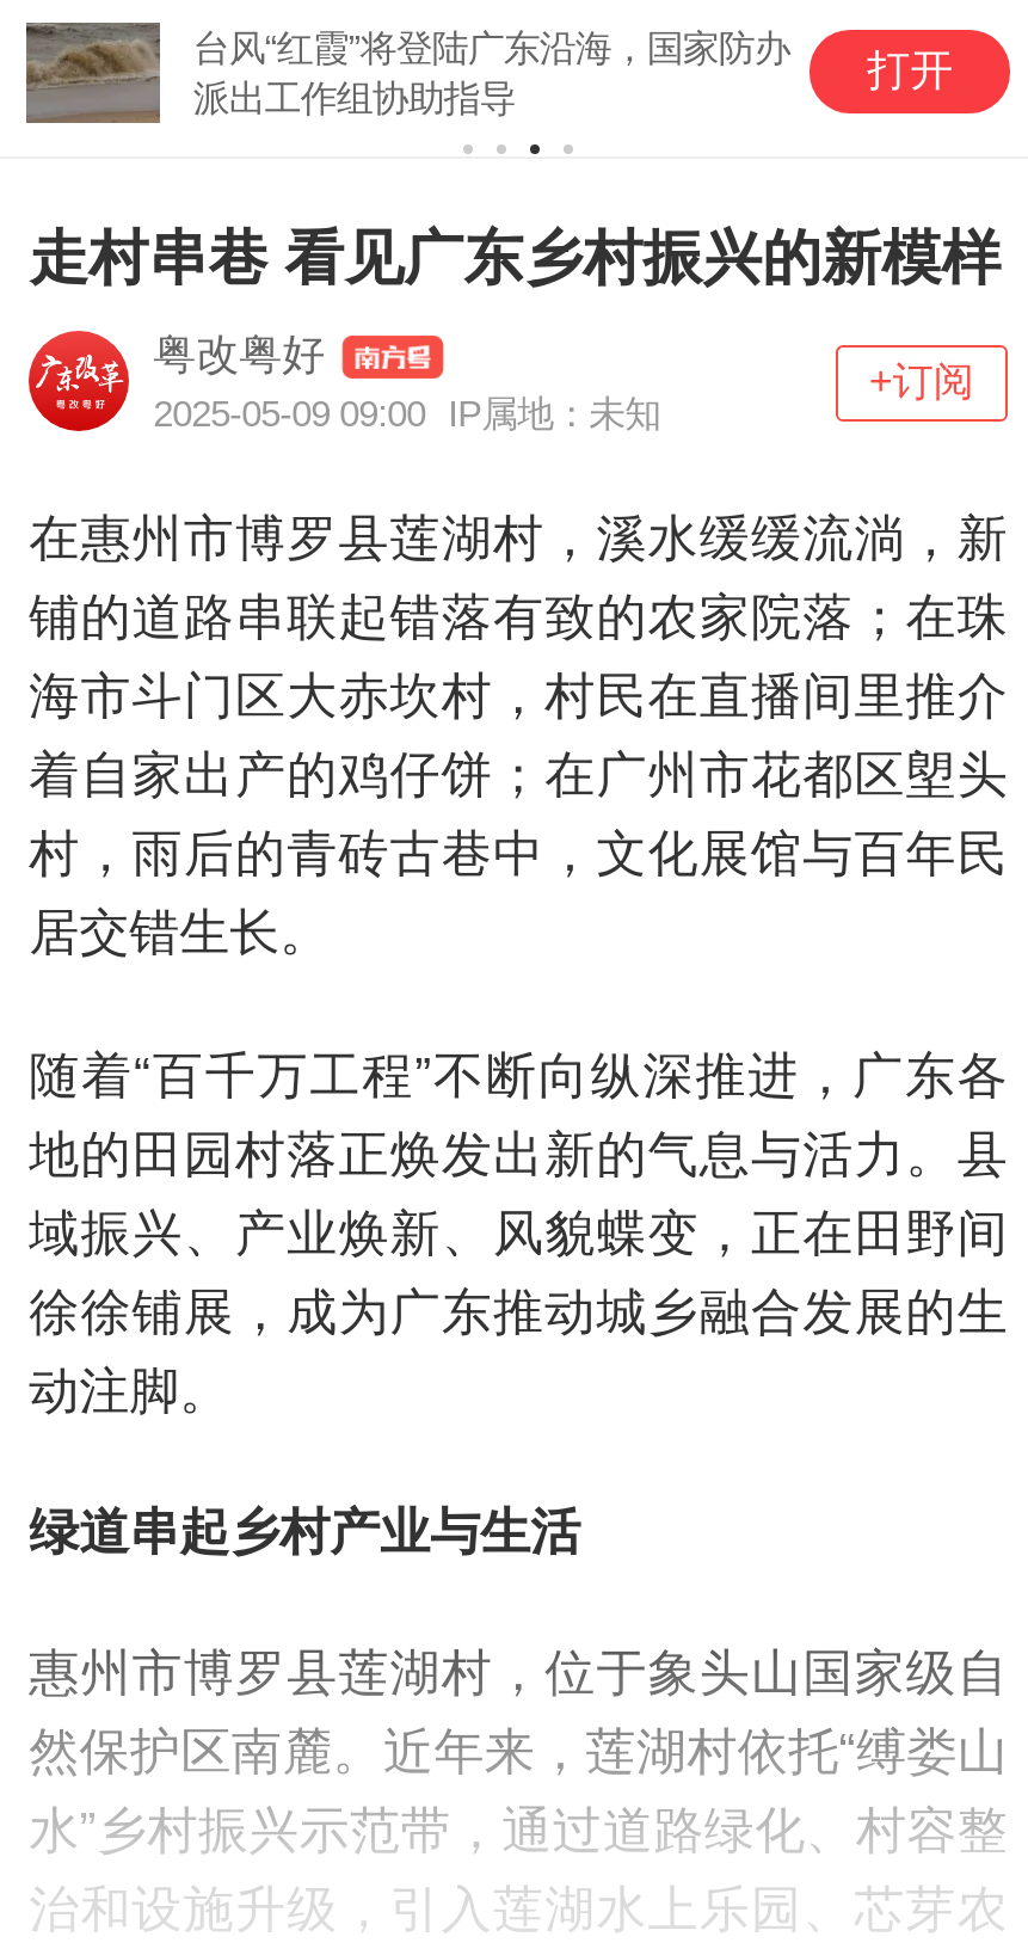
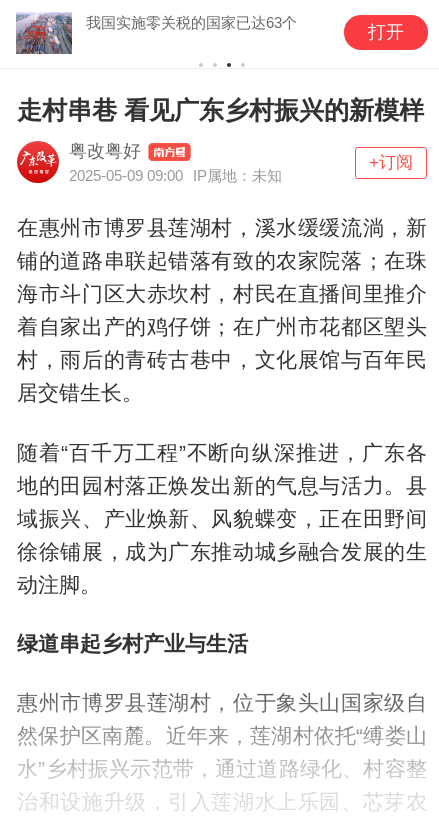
[24,20,790,123] [image] | 台风“红霞”将登陆广东沿海，国家防办 | 派出工作组协助指导 -> [15,12,297,54] [image] | 我国实施零关税的国家已达63个

